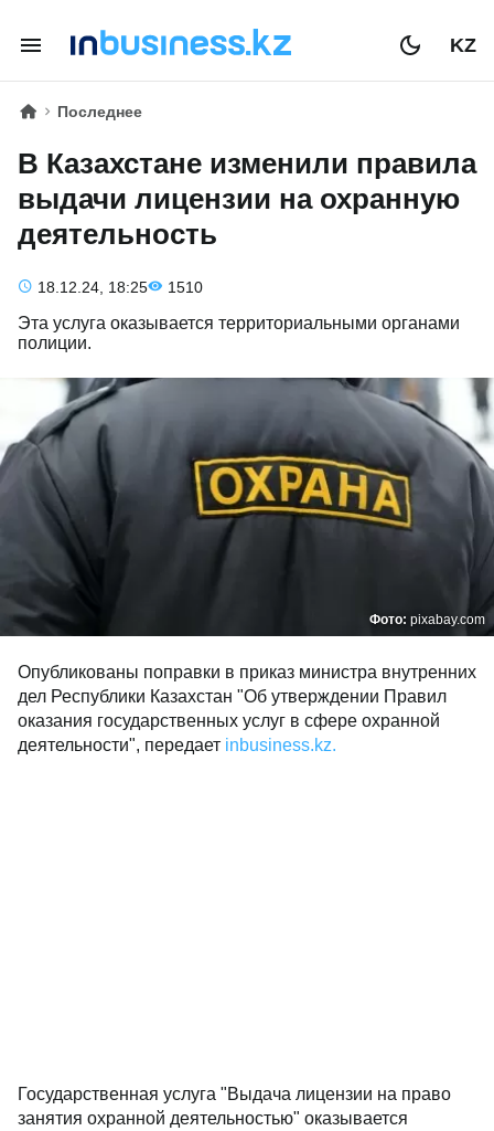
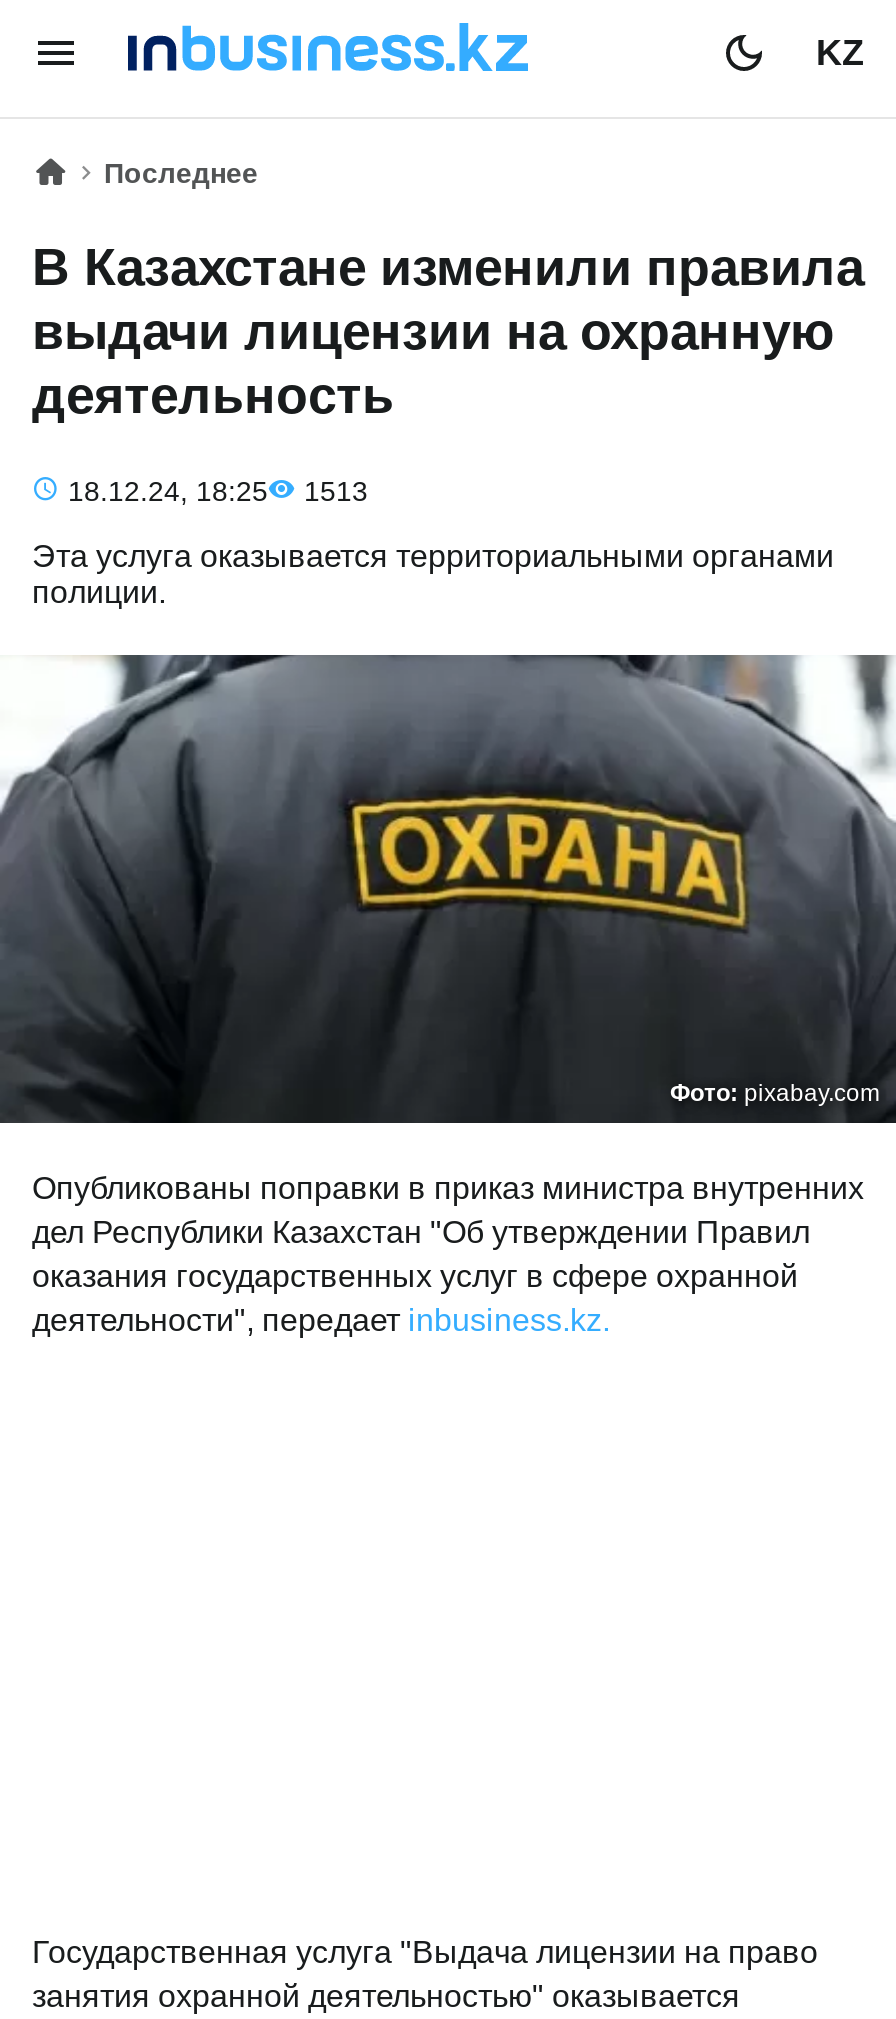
[37,278,203,296] 18.12.24, 18:25 1510 -> [68,475,368,507] 18.12.24, 18:25 1513

